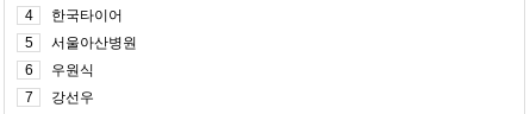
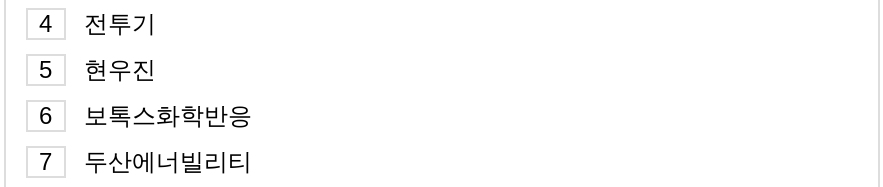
[51,7,123,24] 한국타이어 -> [84,10,156,38] 전투기
[51,34,137,51] 서울아산병원 -> [84,56,156,84] 현우진
[51,62,94,78] 우원식 -> [84,102,252,130] 보톡스화학반응
[51,89,94,106] 강선우 -> [84,148,252,176] 두산에너빌리티

